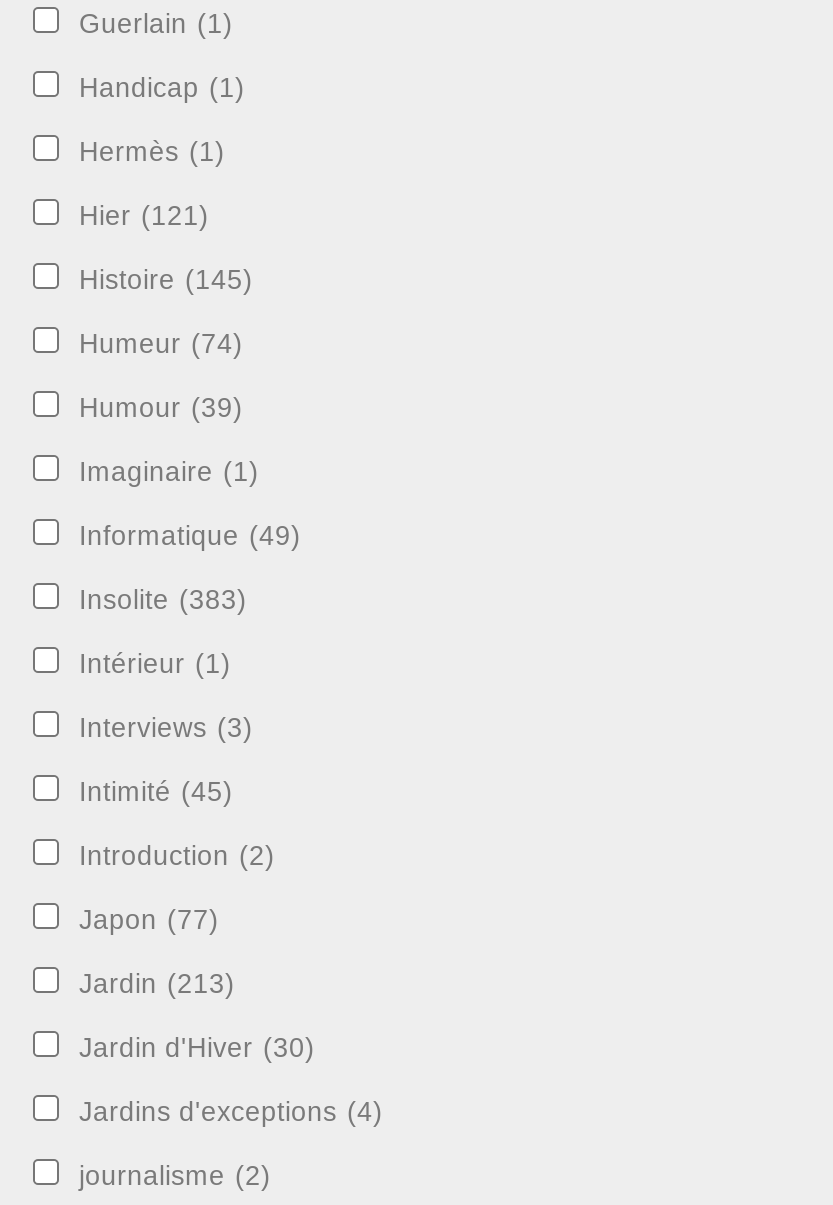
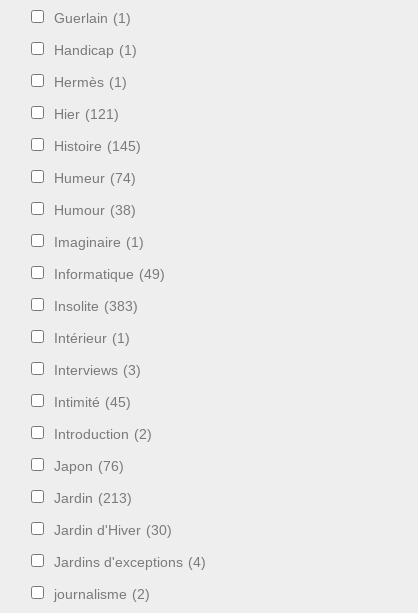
[79,393,243,423] Humour (39) -> [54,203,136,218] Humour (38)
[79,905,219,935] Japon (77) -> [54,459,124,474] Japon (76)

